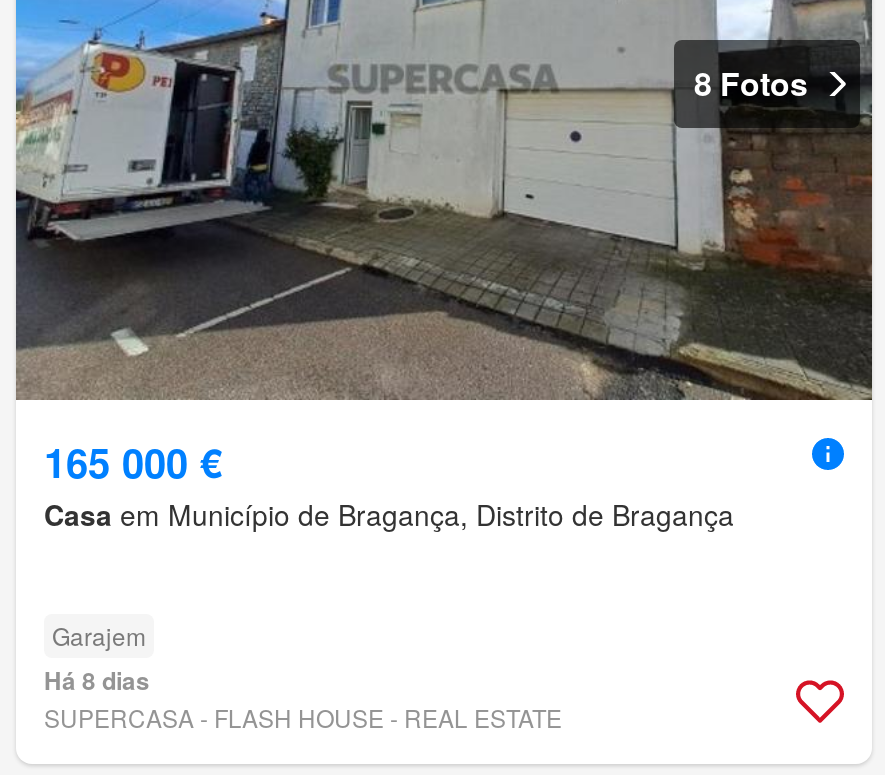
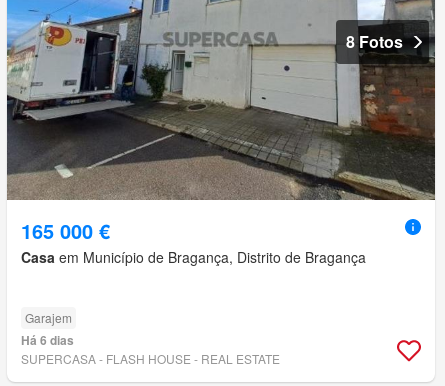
[44,663,150,699] Há 8 dias -> [21,331,74,349] Há 6 dias

